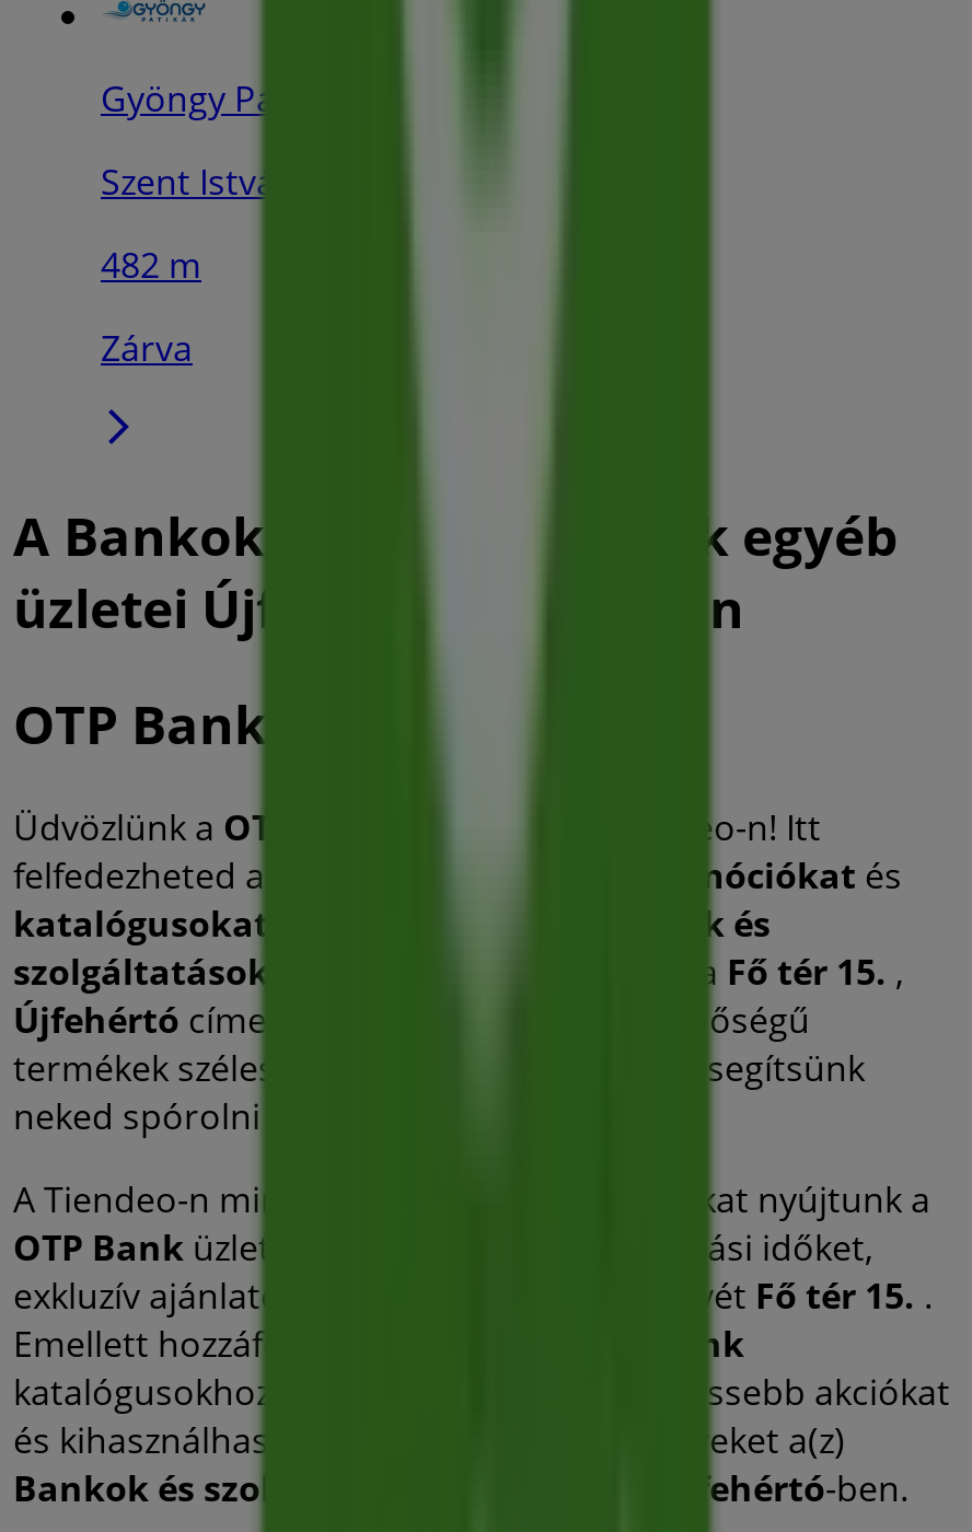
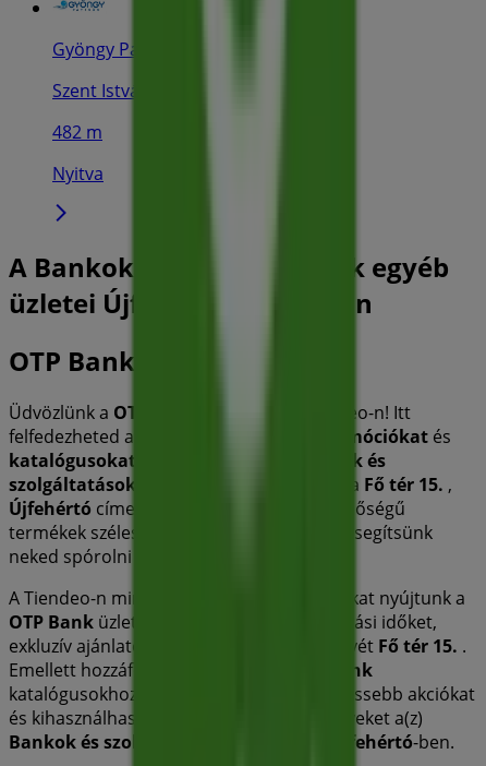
[101,324,193,372] Zárva -> [52,162,104,186] Nyitva

